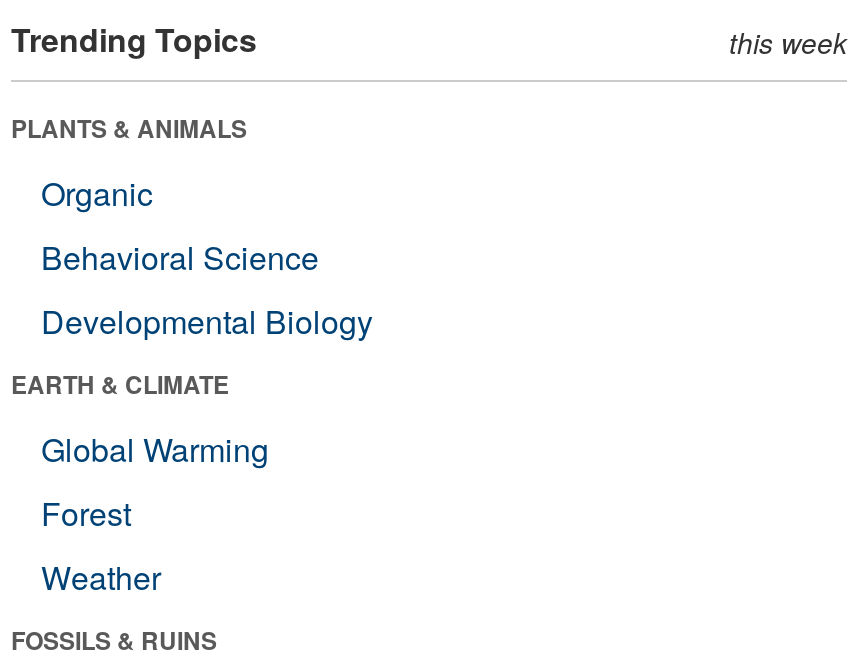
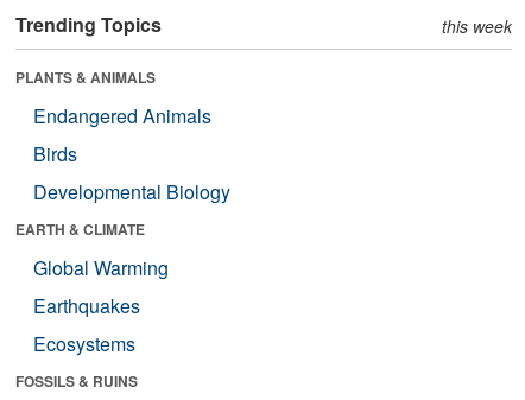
[41,170,319,280] Organic | Behavioral Science -> [33,102,211,167] Endangered Animals | Birds
[41,490,161,600] Forest | Weather -> [33,292,140,357] Earthquakes | Ecosystems

